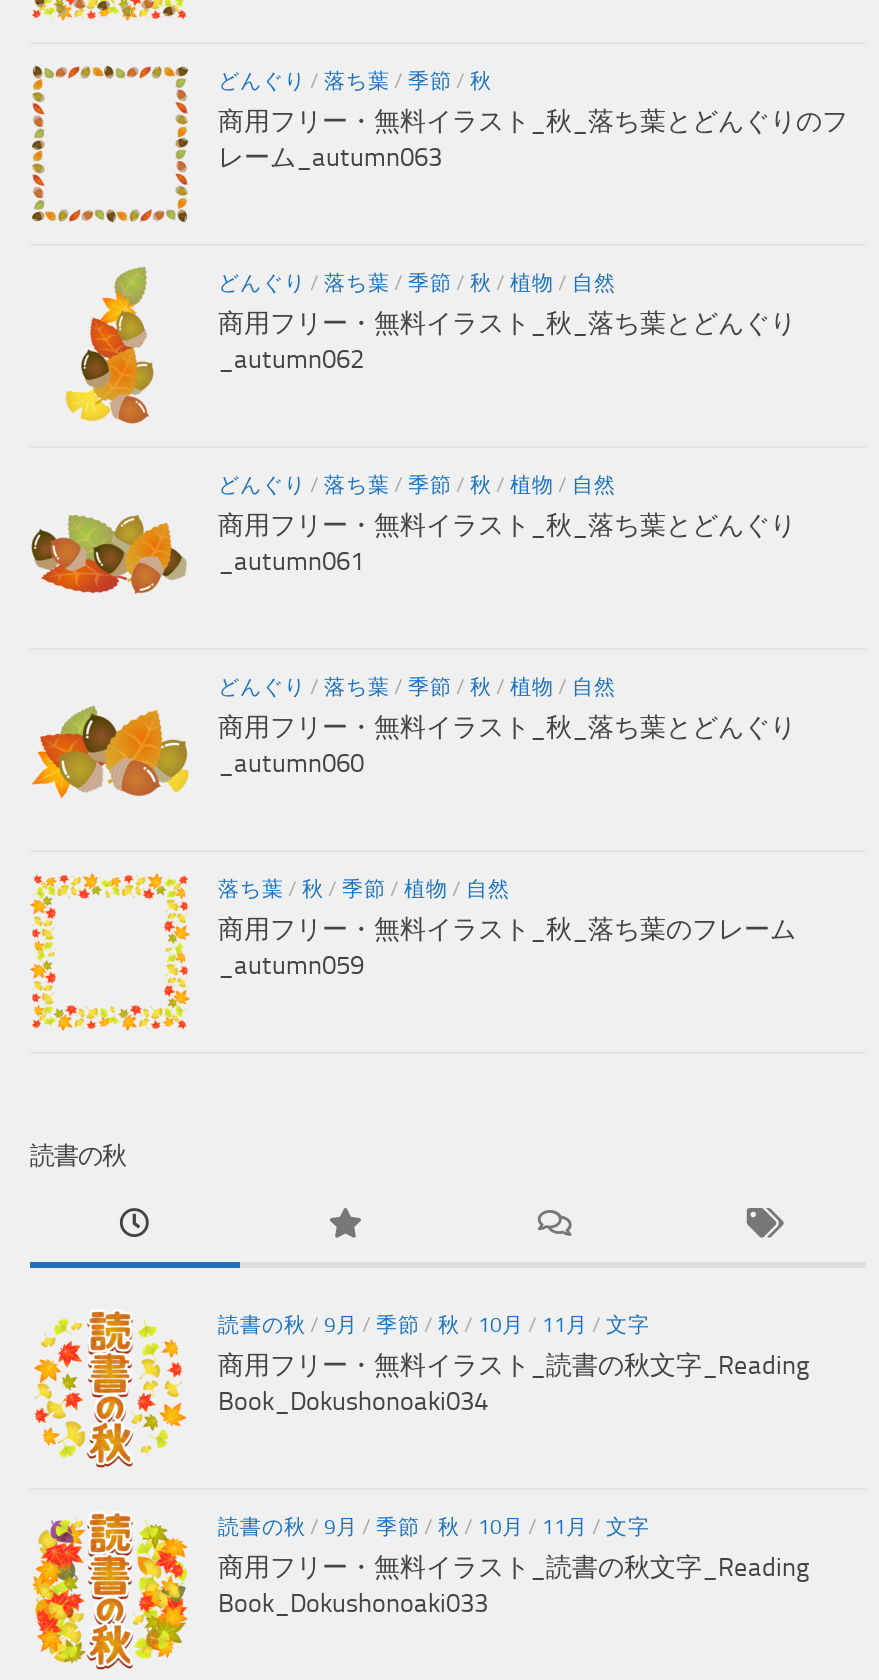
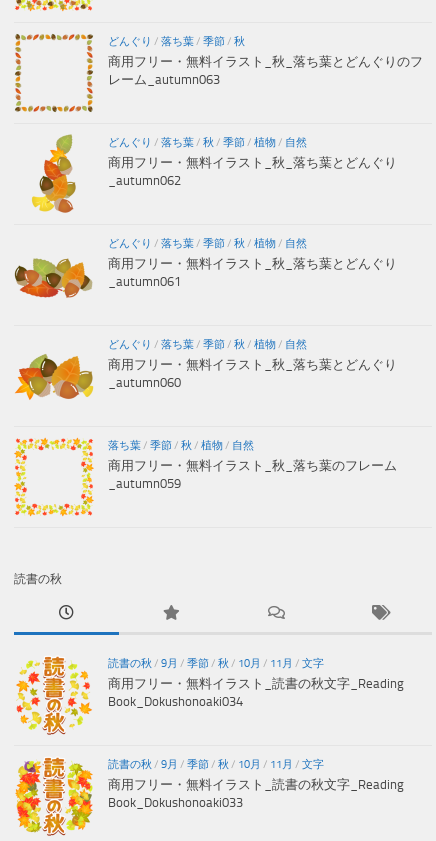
[218,271,616,297] どんぐり/落ち葉/季節/秋/植物/自然 -> [108,135,307,148] どんぐり/落ち葉/秋/季節/植物/自然
[218,877,510,903] 落ち葉/秋/季節/植物/自然 -> [108,438,254,451] 落ち葉/季節/秋/植物/自然

